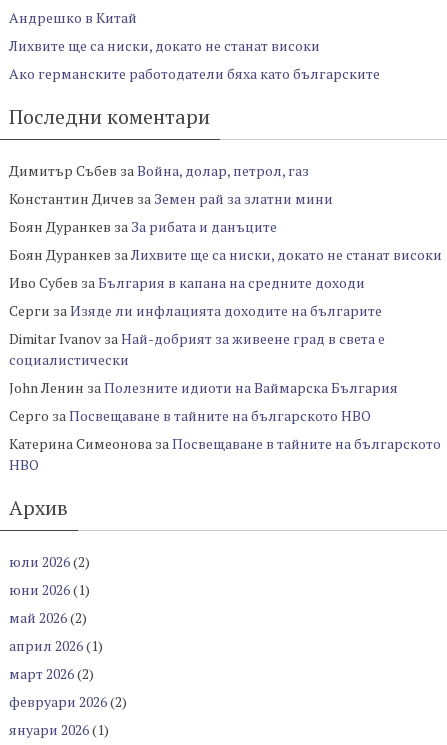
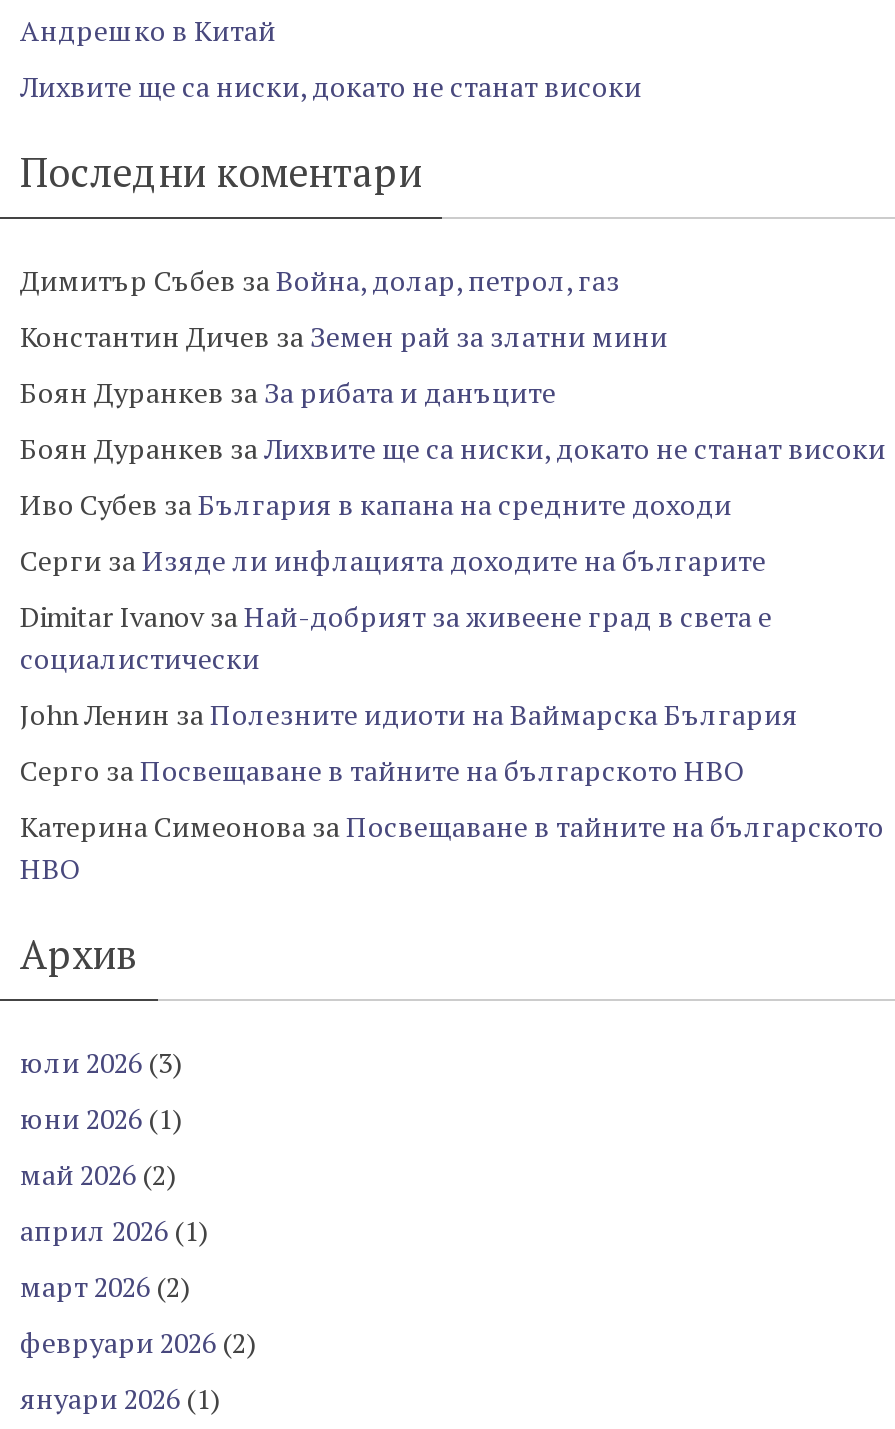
[9,64,380,83] Ако германските работодатели бяха като българските -> none
[9,552,90,571] юли 2026 (2) -> [20,1042,182,1080] юли 2026 (3)

